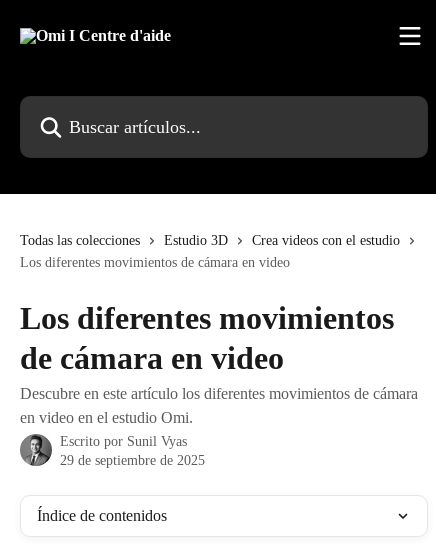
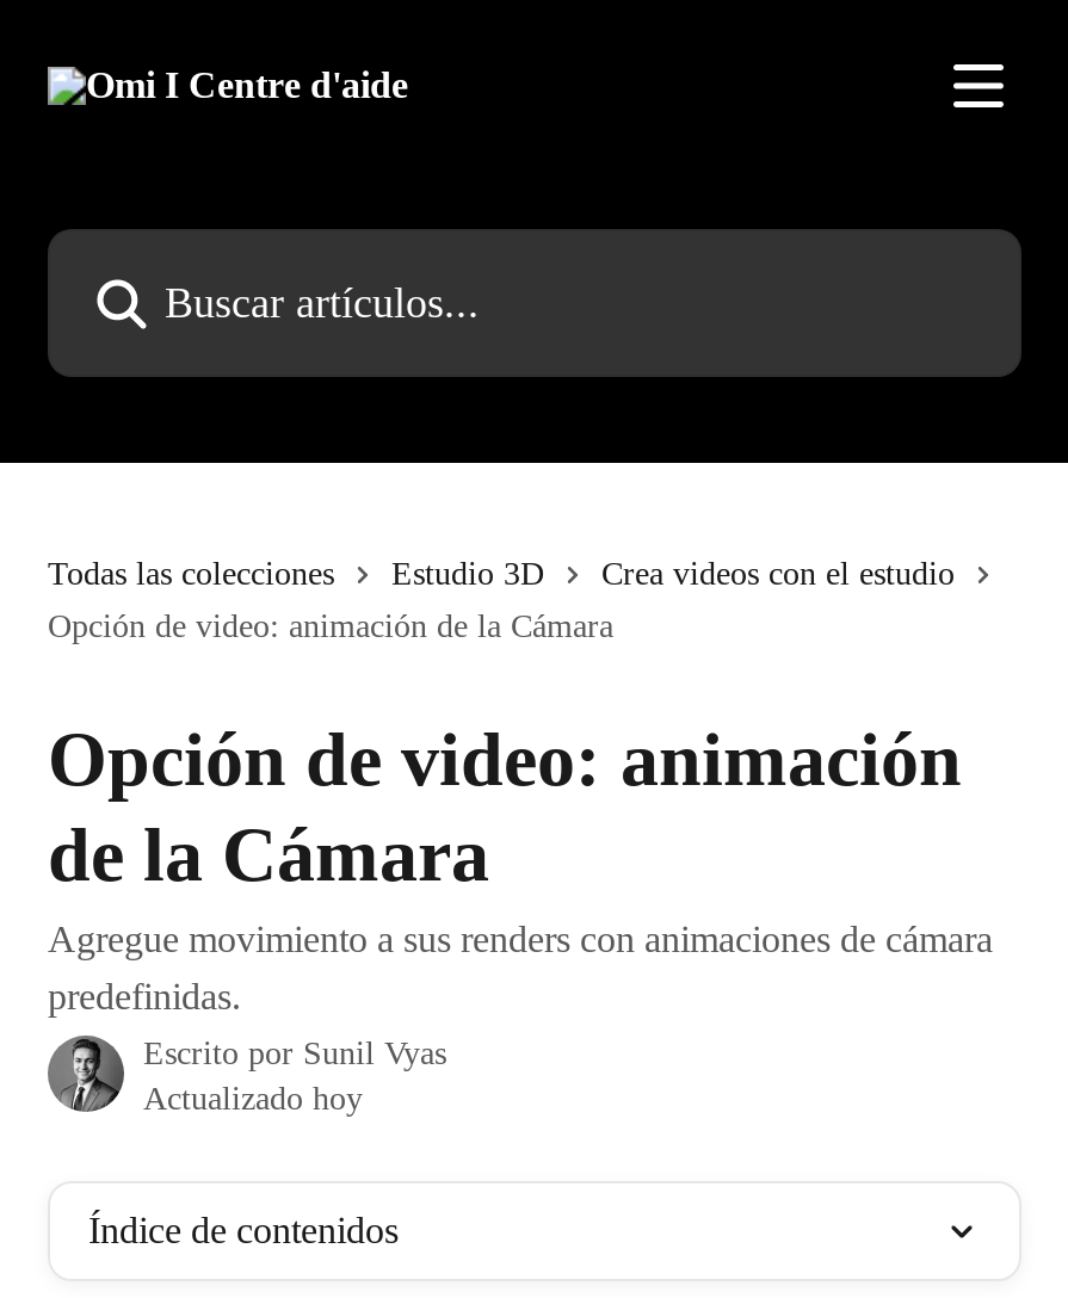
[20,255,290,270] Los diferentes movimientos de cámara en video -> [48,608,613,644] Opción de video: animación de la Cámara
[20,300,418,426] Los diferentes movimientos | de cámara en video | Descubre en este artículo los diferentes movimientos de cámara | en video en el estudio Omi. -> [48,716,993,1016] Opción de video: animación | de la Cámara | Agregue movimiento a sus renders con animaciones de cámara | predefinidas.
[60,453,205,468] 29 de septiembre de 2025 -> [143,1081,363,1117] Actualizado hoy

